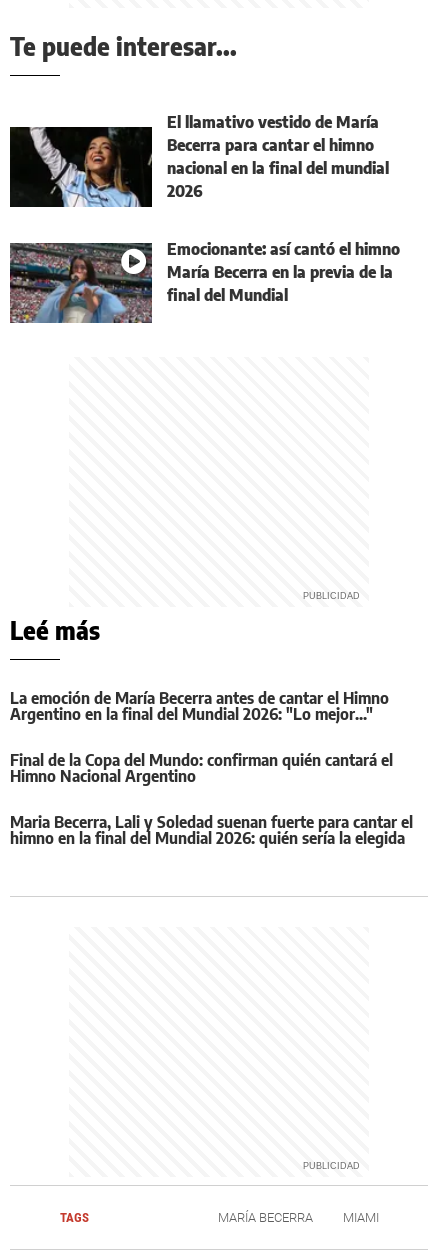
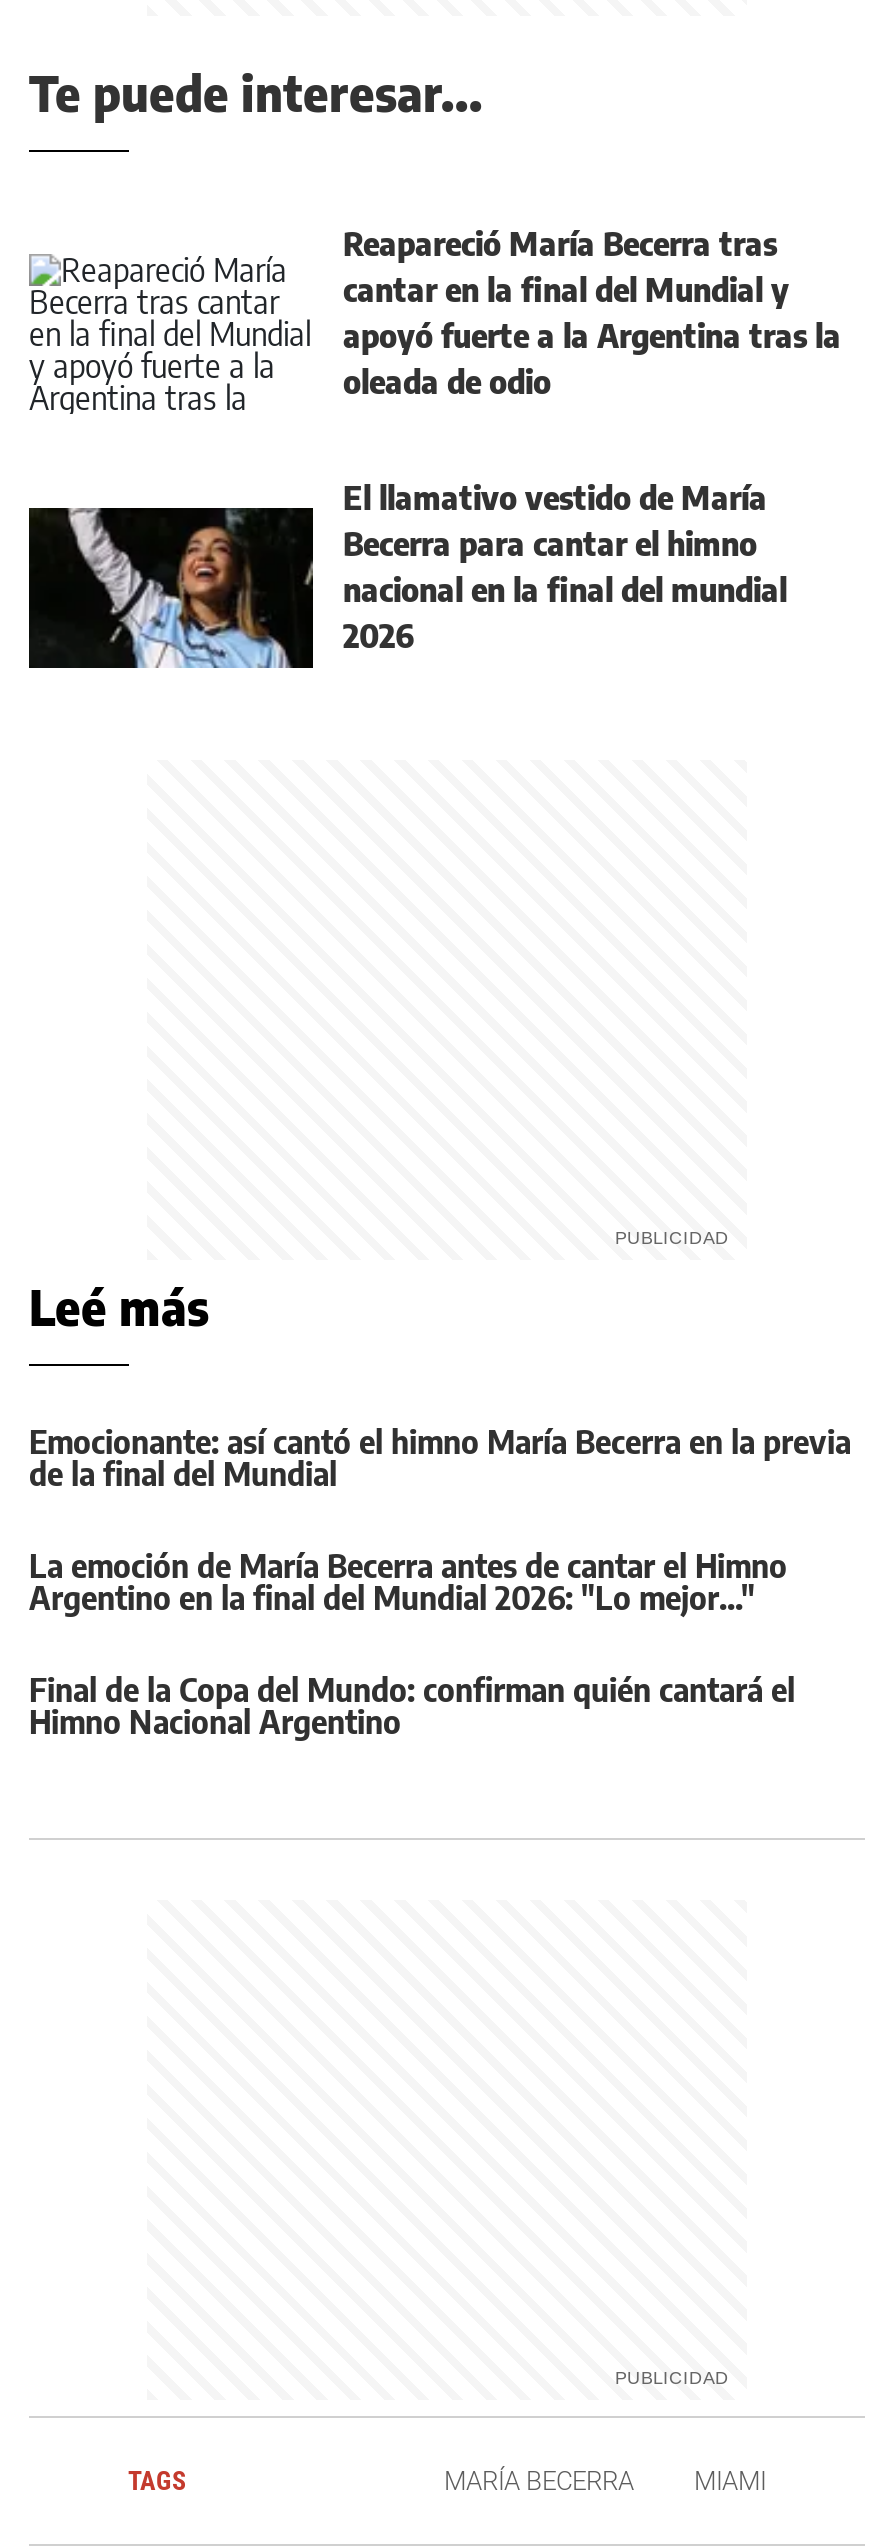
none -> [29,225,841,412] [image] | Reapareció María Becerra tras | cantar en la final del Mundial y | apoyó fuerte a la Argentina tras la | oleada de odio
moved [11,112,389,209] -> [31,479,787,672]: [image] | El llamativo vestido de María | Becerra para cantar el himno | nacional en la final del mundial | 2026
[9,239,400,324] [image] | Emocionante: así cantó el himno | María Becerra en la previa de la | final del Mundial -> none
none -> [29,1423,851,1495] Emocionante: así cantó el himno María Becerra en la previa | de la final del Mundial
moved [10,688,393,786] -> [29,1547,795,1743]: La emoción de María Becerra antes de cantar el Himno | Argentino en la final del Mundial 2026: "Lo mejor..." | Final de la Copa del Mundo: confirman quién cantará el | Himno Nacional Argentino
[10,812,413,848] Maria Becerra, Lali y Soledad suenan fuerte para cantar el | himno en la final del Mundial 2026: quién sería la elegida -> none

